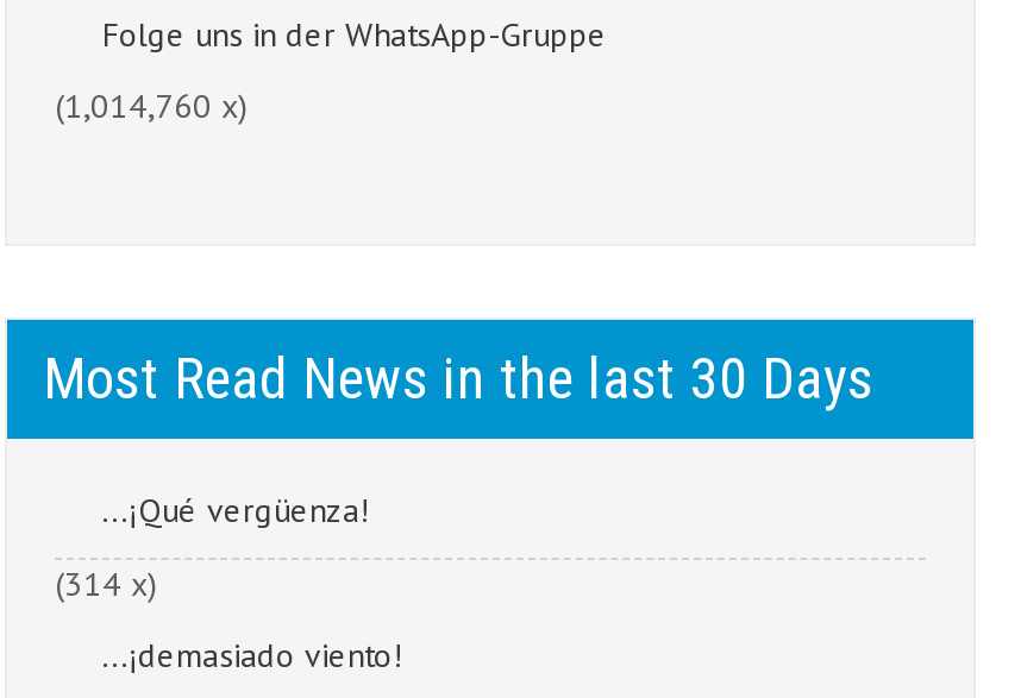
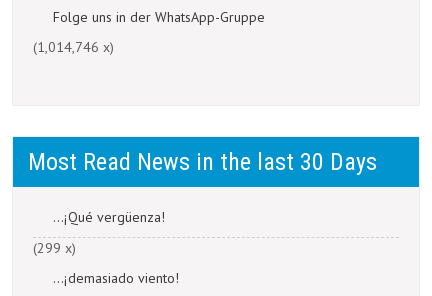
[55,84,248,127] (1,014,760 x) -> [33,38,114,56] (1,014,746 x)
[55,562,157,605] (314 x) -> [33,239,76,257] (299 x)

